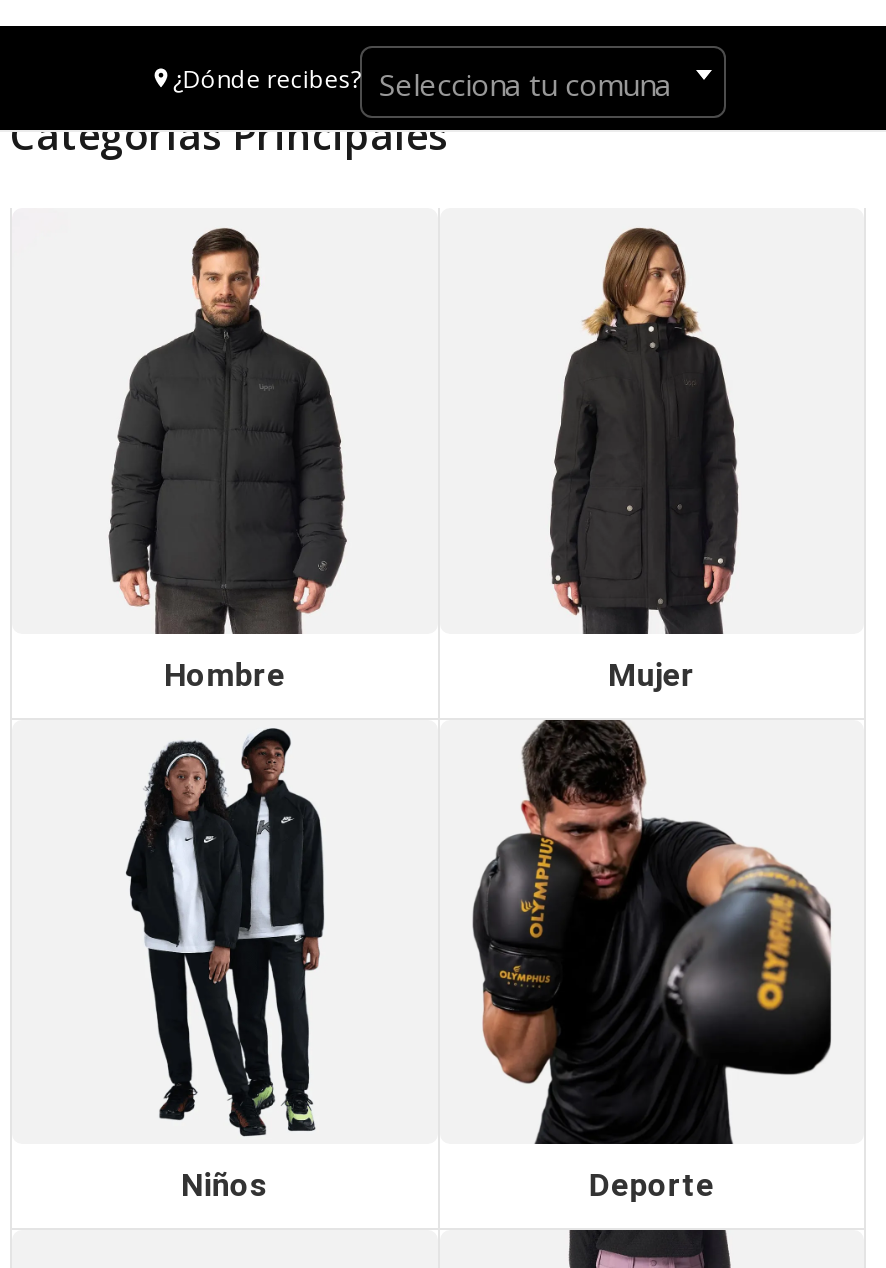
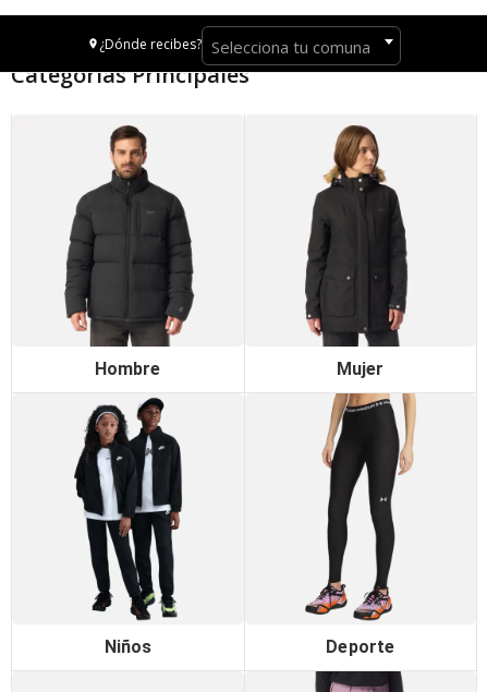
[470,718,834,1146] [image] -> [263,392,459,624] [image]

